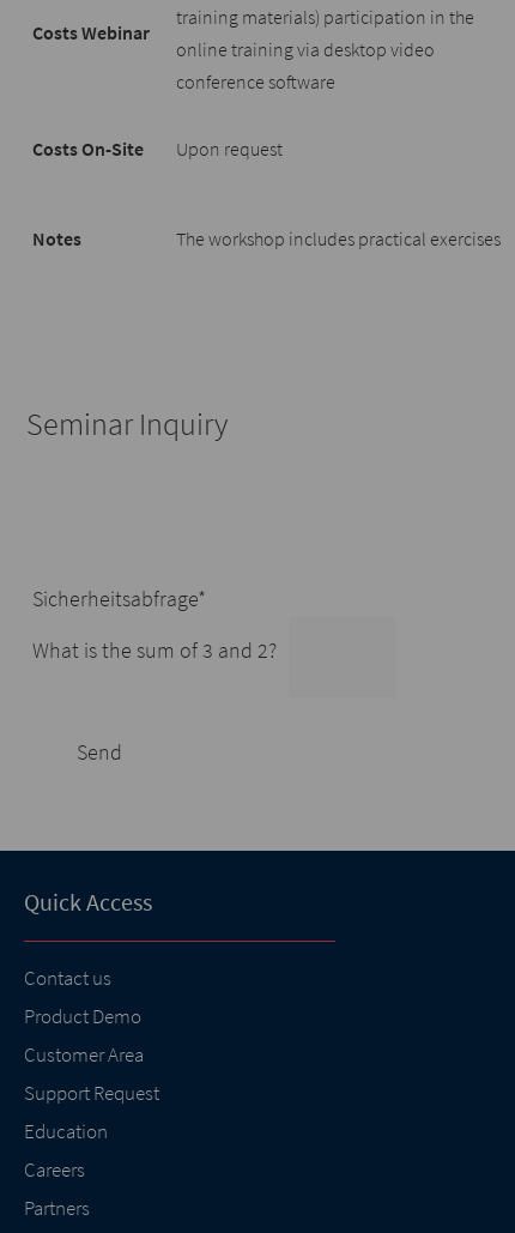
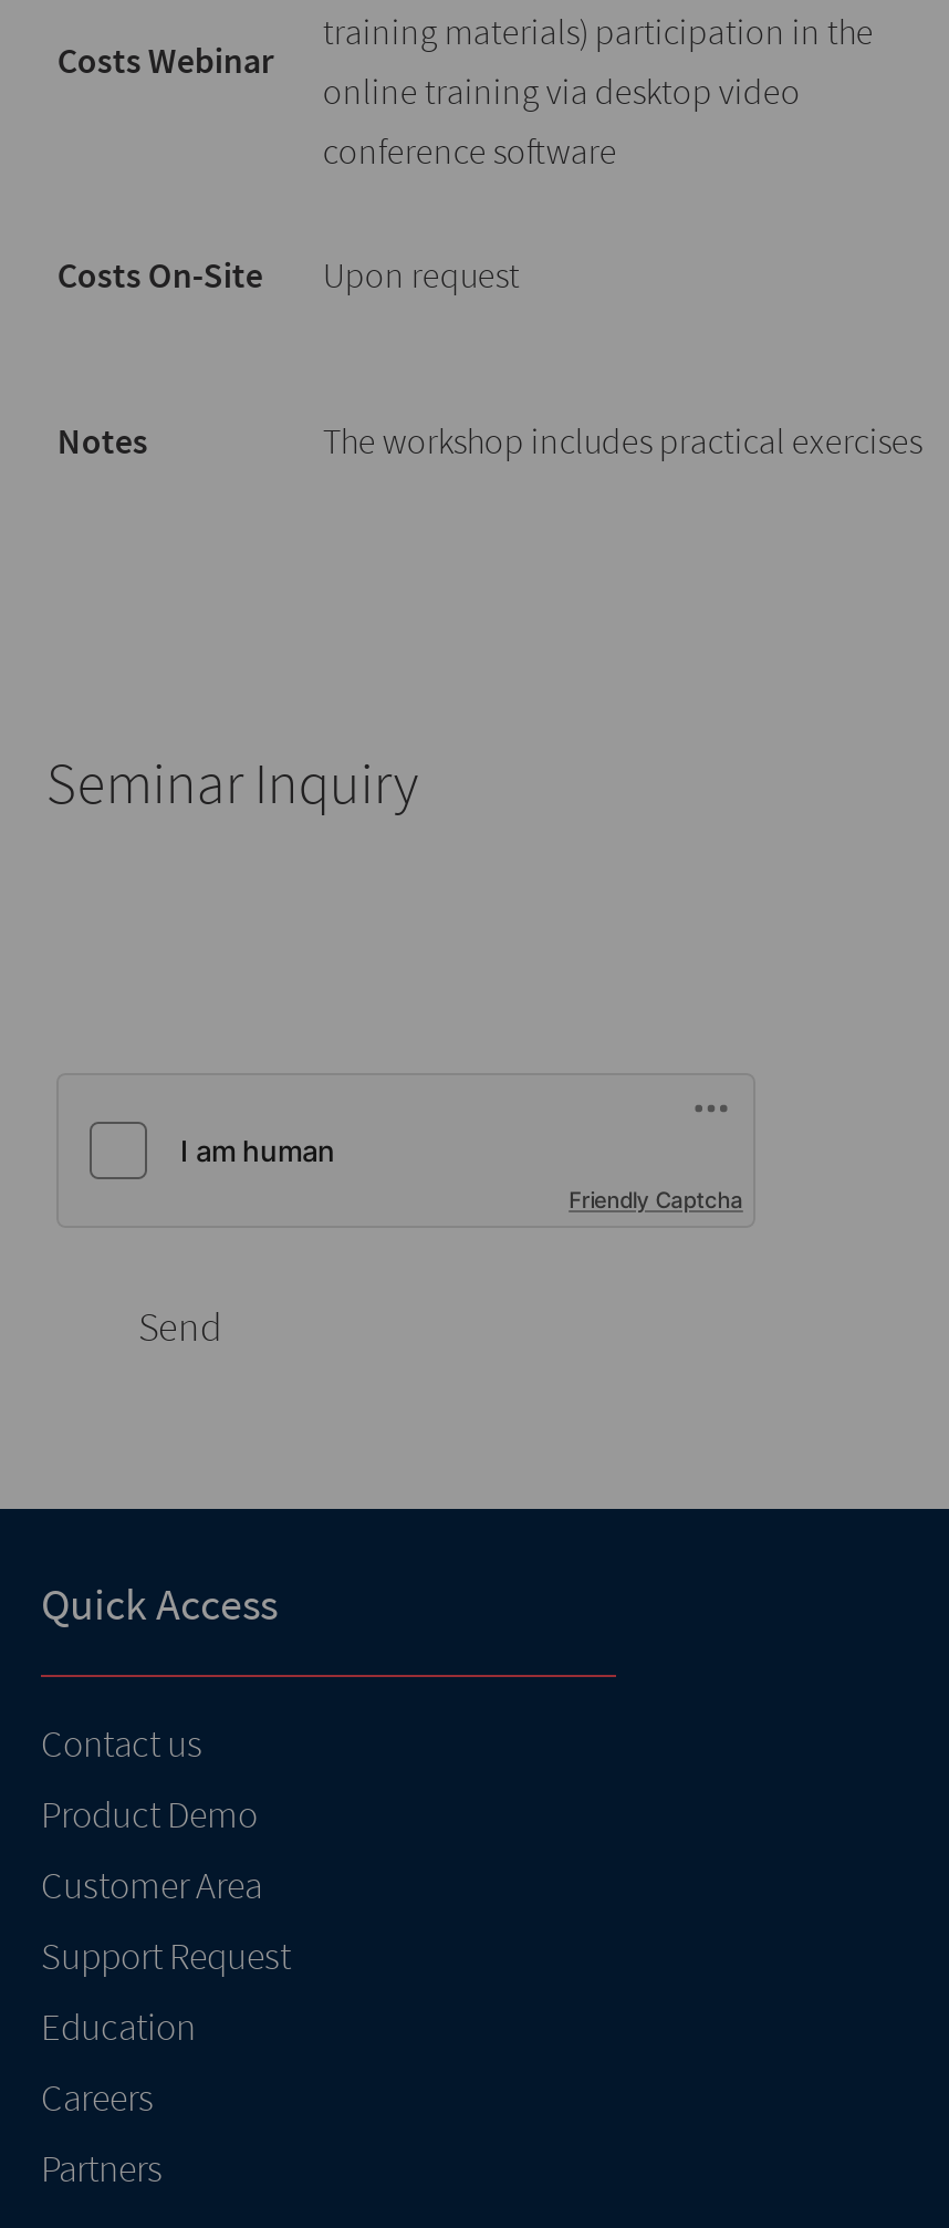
[33,585,277,664] Sicherheitsabfrage* | What is the sum of 3 and 2? -> [569,1186,743,1212] Friendly Captcha

